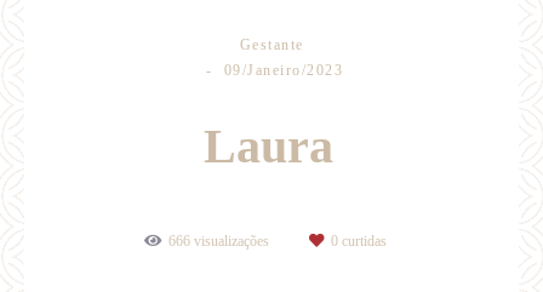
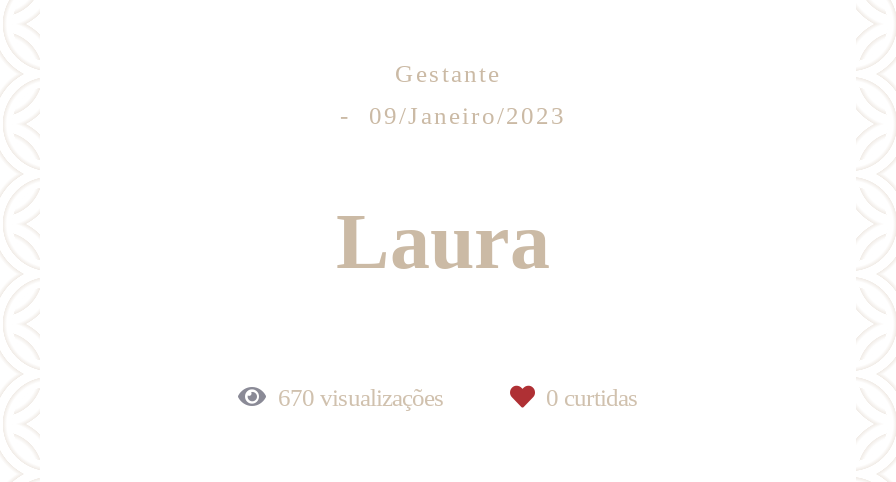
[168,233,273,250] 666 visualizações -> [278,384,450,412] 670 visualizações

